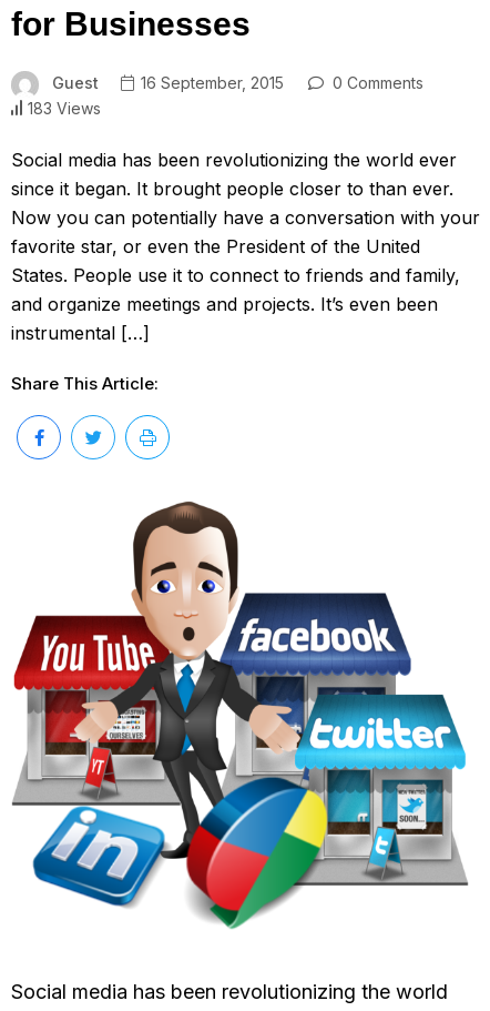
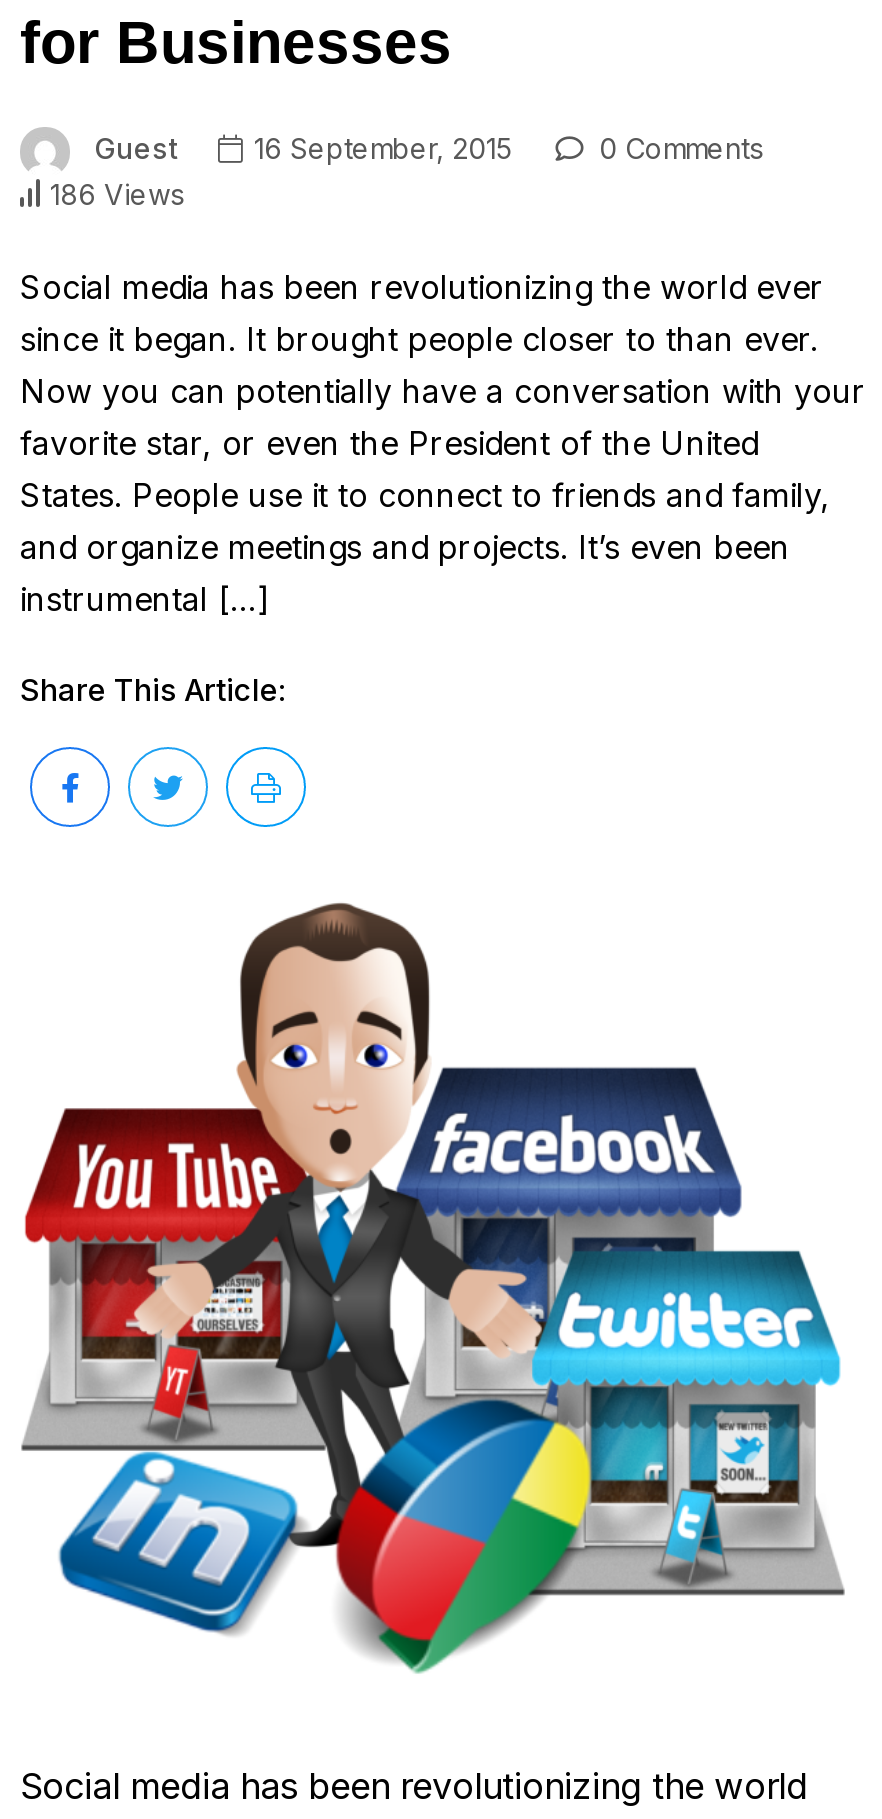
[28,98,101,117] 183 Views -> [50,176,184,210] 186 Views

